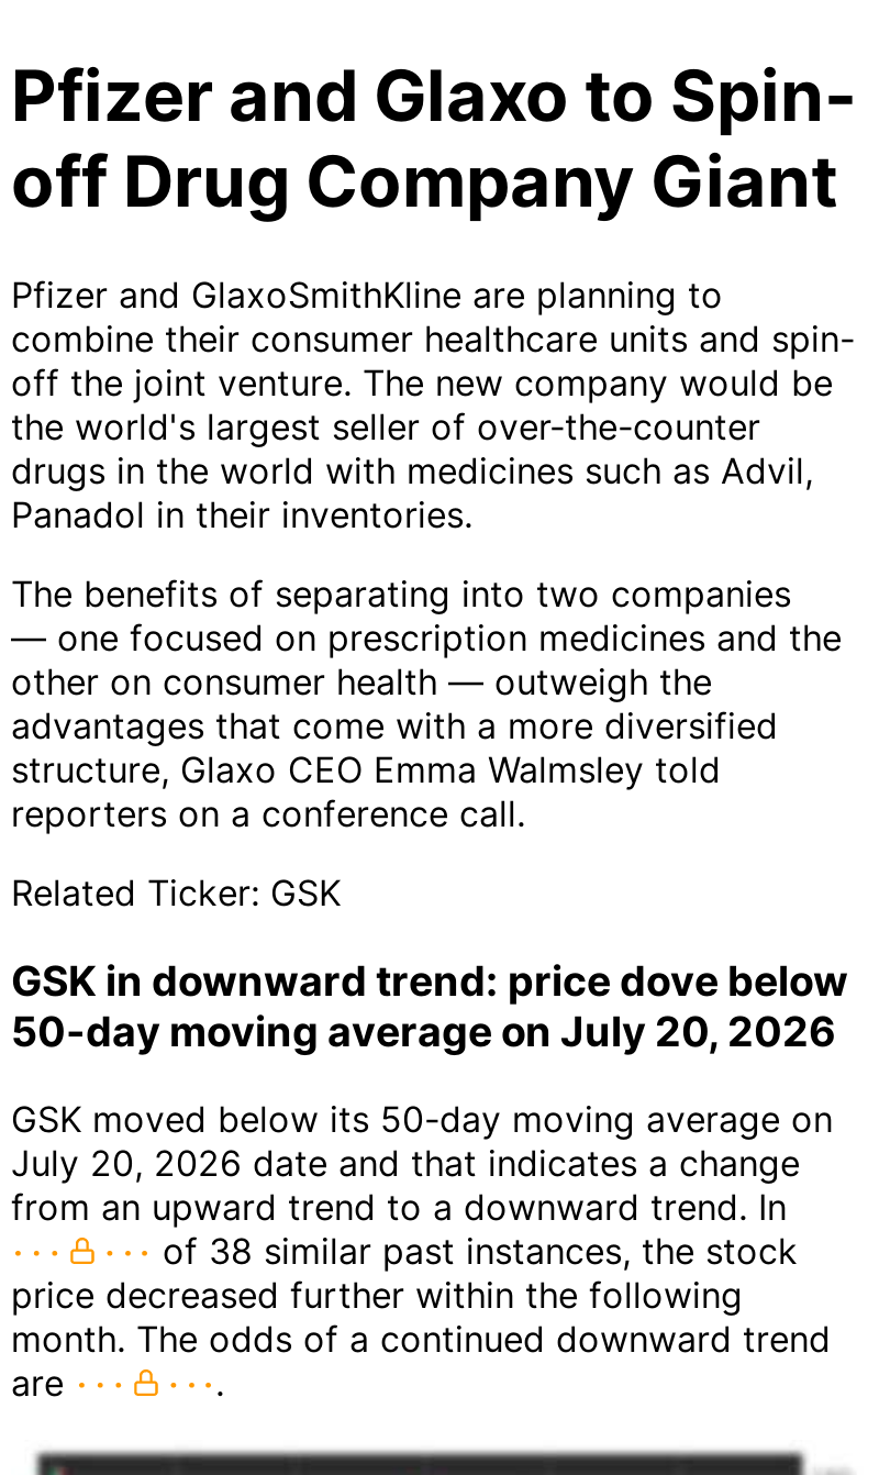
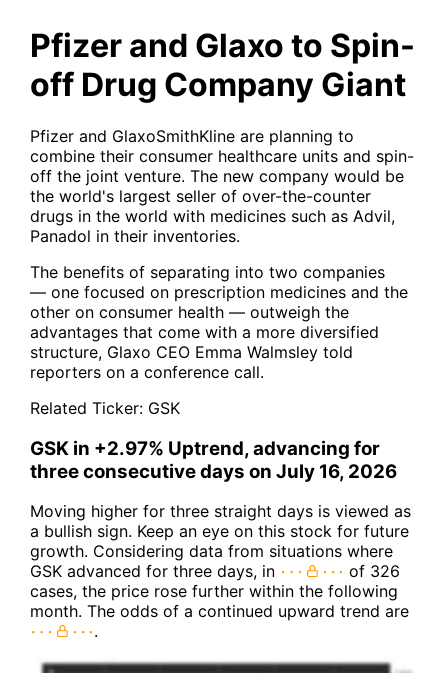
[11,955,848,1056] GSK in downward trend: price dove below | 50-day moving average on July 20, 2026 -> [30,437,397,483] GSK in +2.97% Uptrend, advancing for | three consecutive days on July 16, 2026
[11,1098,833,1405] GSK moved below its 50-day moving average on | July 20, 2026 date and that indicates a change | from an upward trend to a downward trend. In | of 38 similar past instances, the stock | price decreased further within the following | month. The odds of a continued downward trend | are -> [30,501,411,621] Moving higher for three straight days is viewed as | a bullish sign. Keep an eye on this stock for future | growth. Considering data from situations where | GSK advanced for three days, in | of 326 | cases, the price rose further within the following | month. The odds of a continued upward trend are

